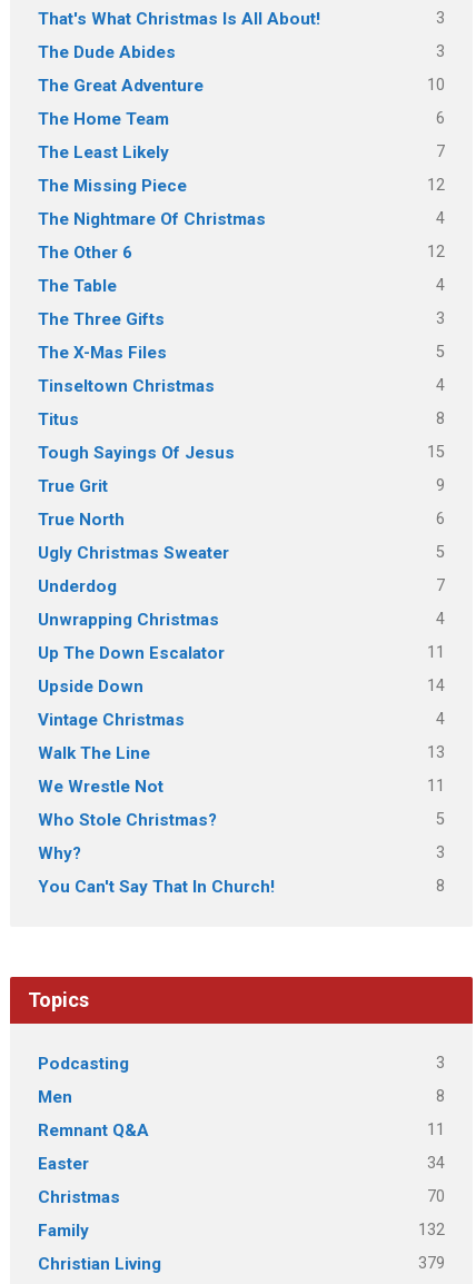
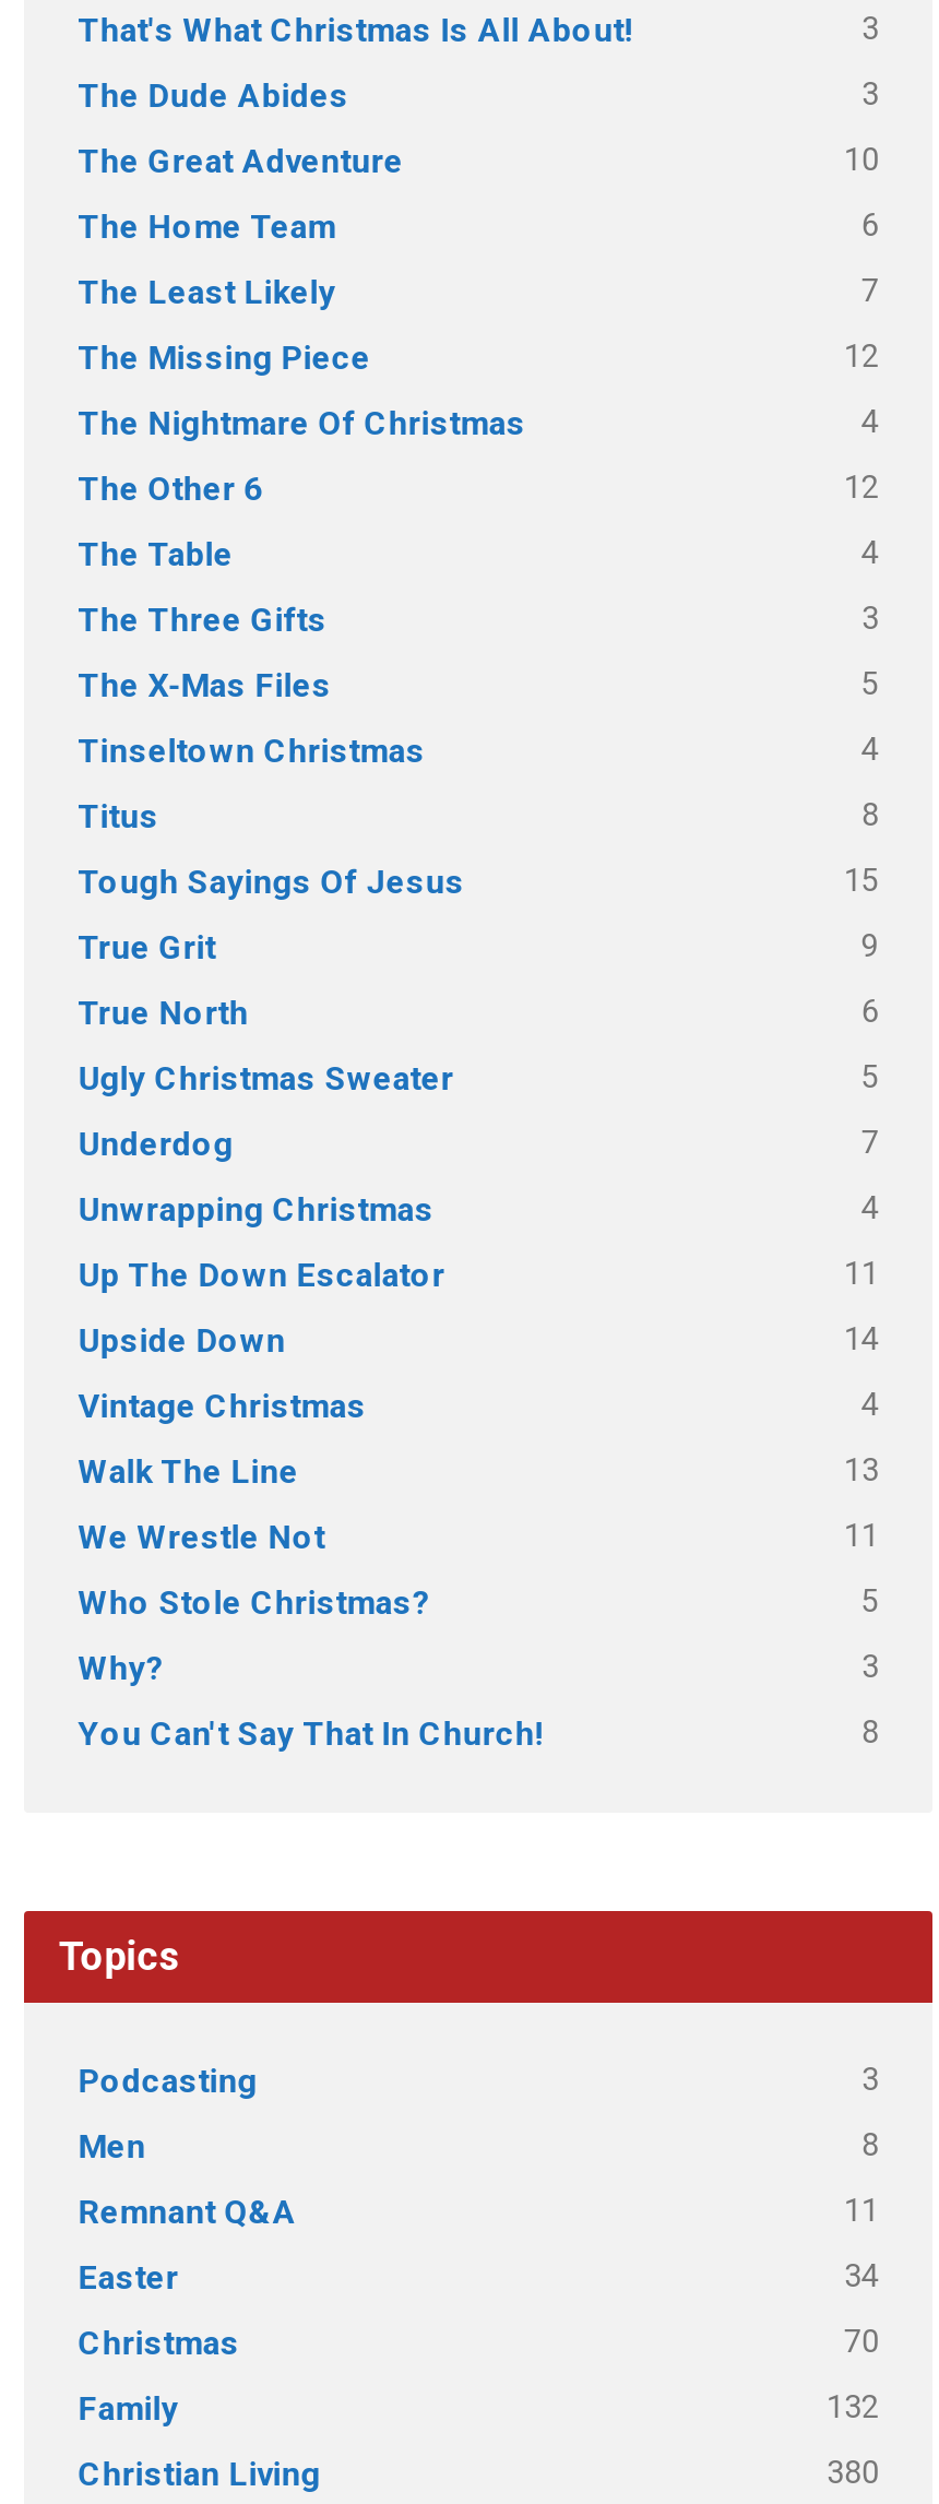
[419,1254,445,1272] 379 -> [826,2454,879,2491] 380

